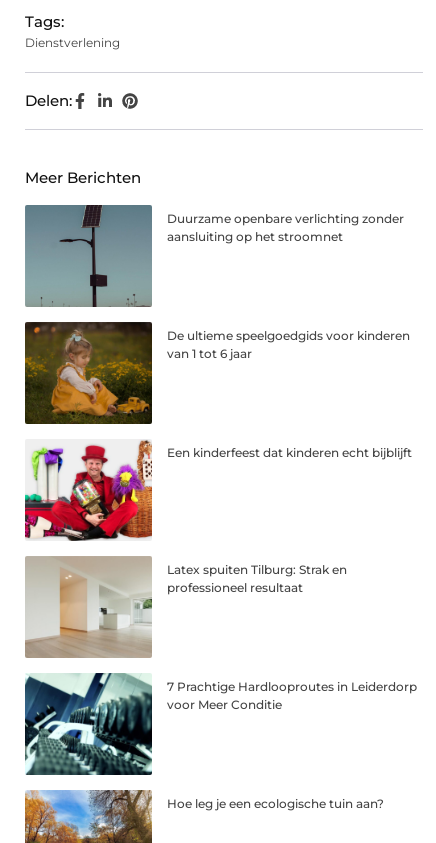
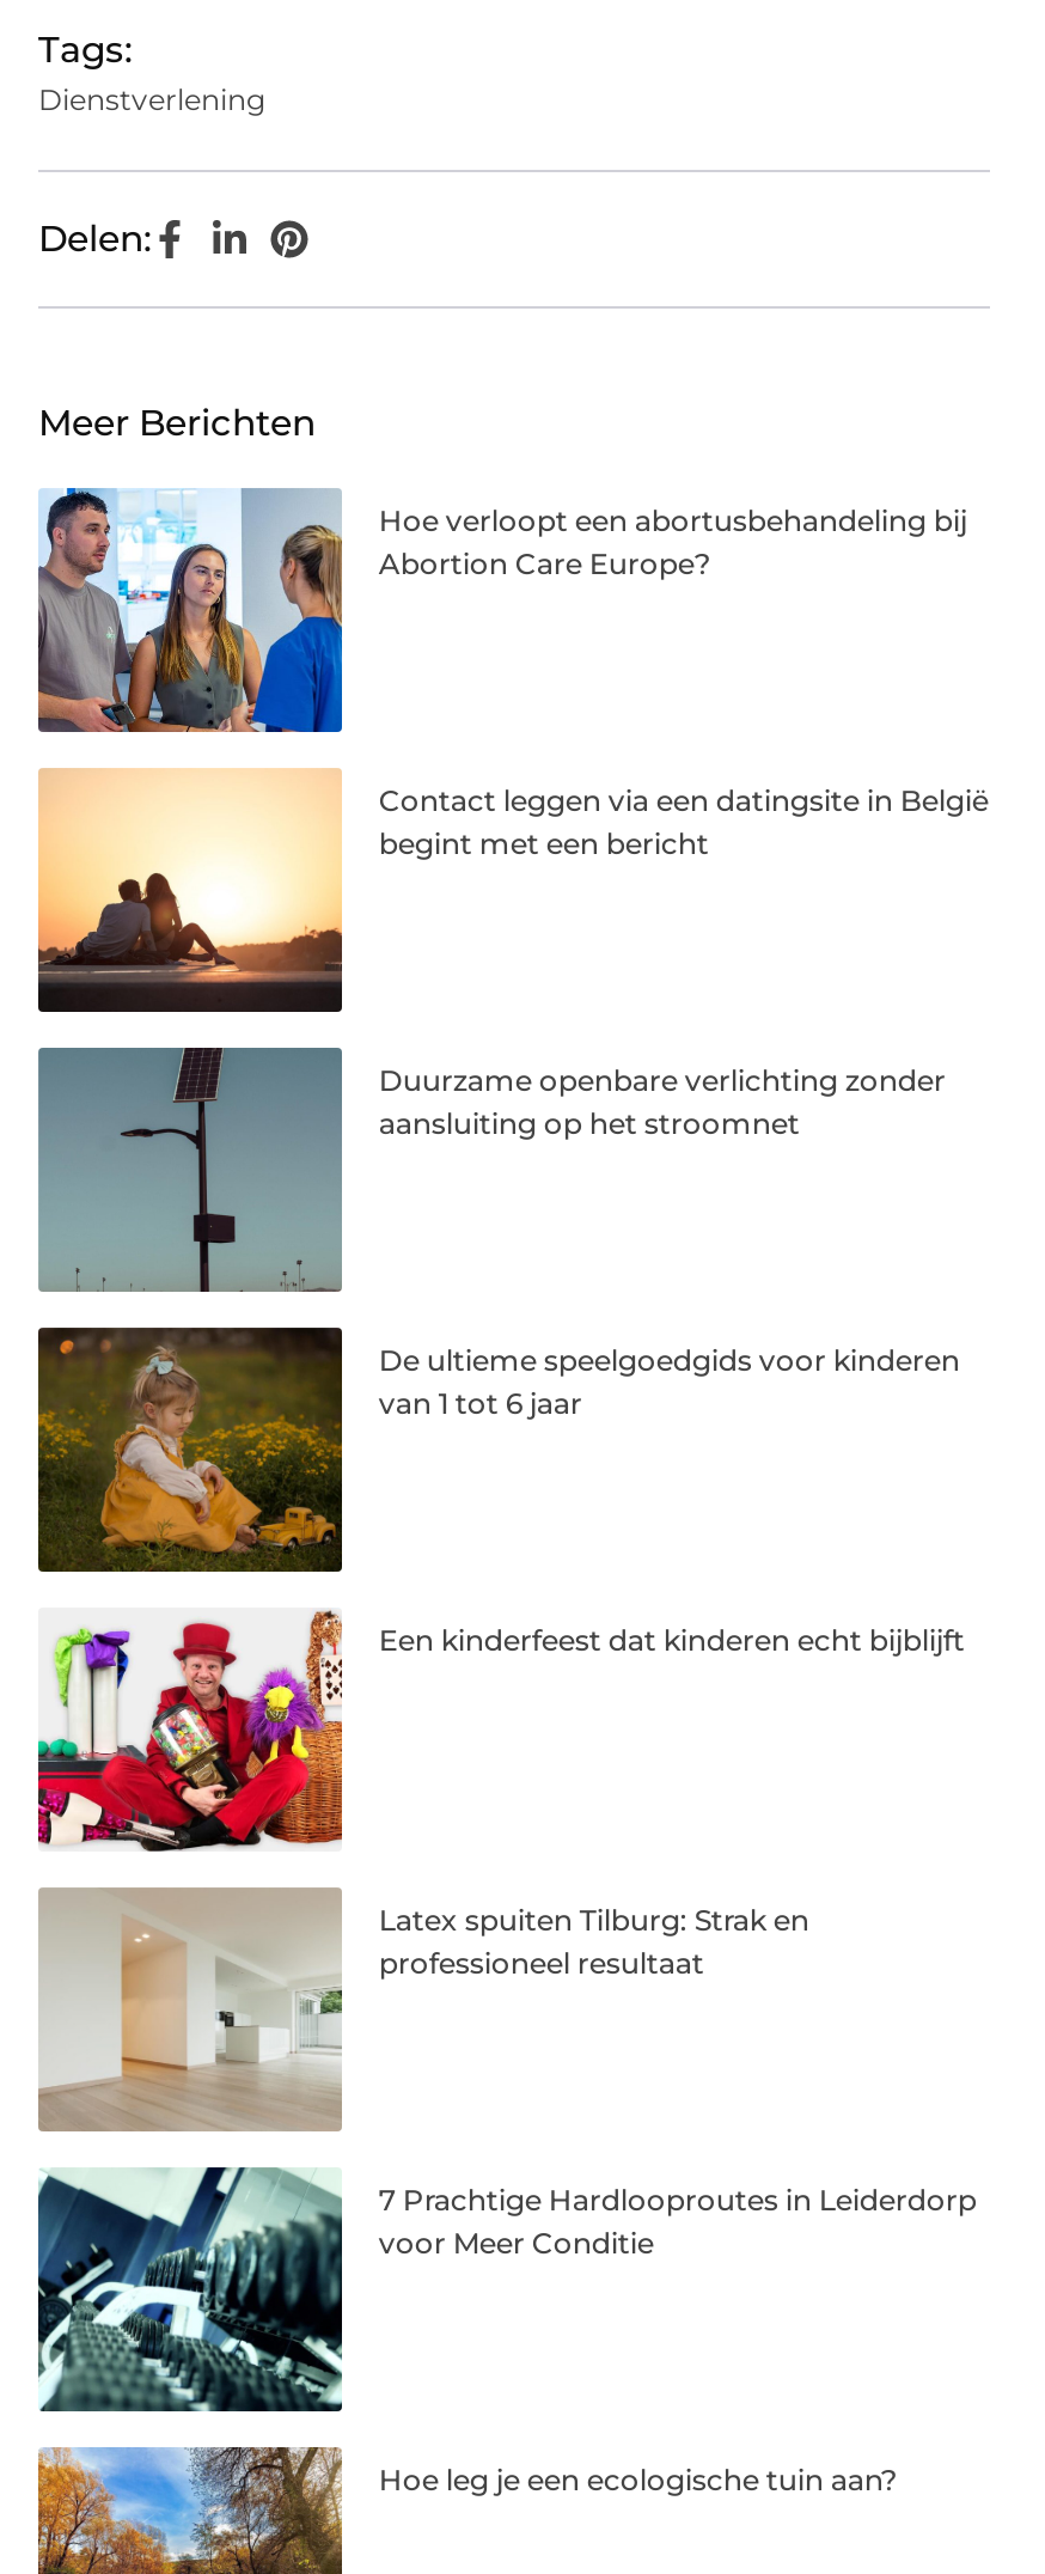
none -> [36,488,967,734] [image] | Hoe verloopt een abortusbehandeling bij | Abortion Care Europe?
none -> [36,768,989,1007] [image] | Contact leggen via een datingsite in België | begint met een bericht

